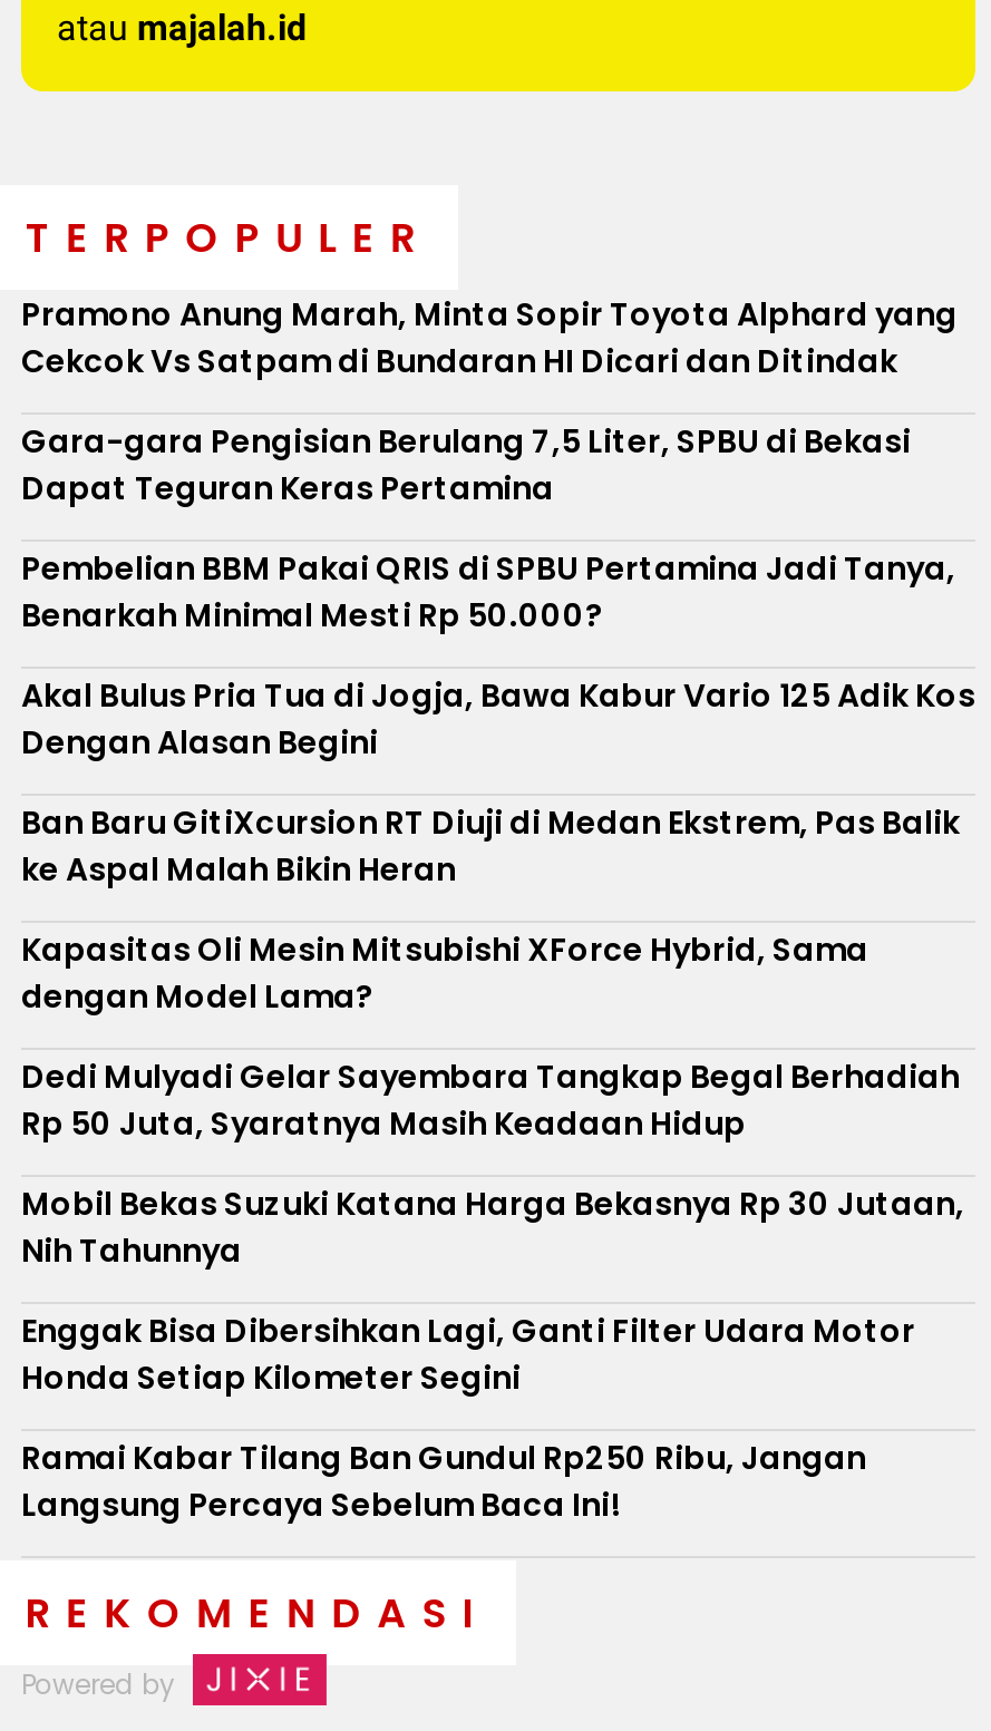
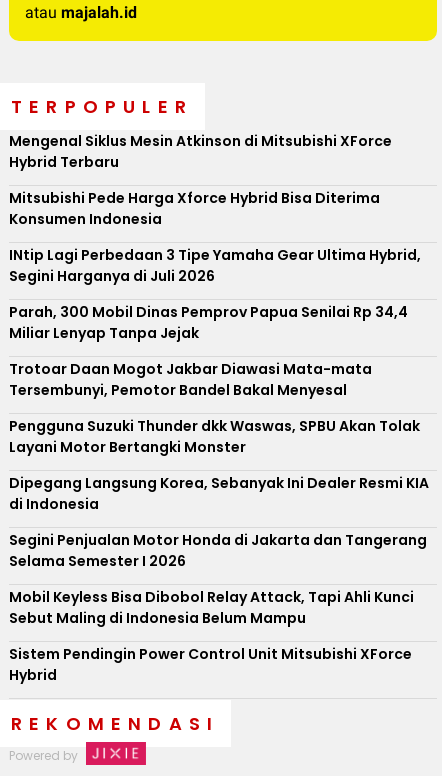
[21,291,958,383] Pramono Anung Marah, Minta Sopir Toyota Alphard yang | Cekcok Vs Satpam di Bundaran HI Dicari dan Ditindak -> [9,131,392,172] Mengenal Siklus Mesin Atkinson di Mitsubishi XForce | Hybrid Terbaru
[21,418,911,510] Gara-gara Pengisian Berulang 7,5 Liter, SPBU di Bekasi | Dapat Teguran Keras Pertamina -> [9,188,380,229] Mitsubishi Pede Harga Xforce Hybrid Bisa Diterima | Konsumen Indonesia
[21,545,955,637] Pembelian BBM Pakai QRIS di SPBU Pertamina Jadi Tanya, | Benarkah Minimal Mesti Rp 50.000? -> [9,245,421,286] INtip Lagi Perbedaan 3 Tipe Yamaha Gear Ultima Hybrid, | Segini Harganya di Juli 2026
[21,673,975,764] Akal Bulus Pria Tua di Jogja, Bawa Kabur Vario 125 Adik Kos | Dengan Alasan Begini -> [9,302,408,343] Parah, 300 Mobil Dinas Pemprov Papua Senilai Rp 34,4 | Miliar Lenyap Tanpa Jejak
[21,800,960,891] Ban Baru GitiXcursion RT Diuji di Medan Ekstrem, Pas Balik | ke Aspal Malah Bikin Heran -> [9,359,372,400] Trotoar Daan Mogot Jakbar Diawasi Mata-mata | Tersembunyi, Pemotor Bandel Bakal Menyesal
[21,927,868,1018] Kapasitas Oli Mesin Mitsubishi XForce Hybrid, Sama | dengan Model Lama? -> [9,416,420,457] Pengguna Suzuki Thunder dkk Waswas, SPBU Akan Tolak | Layani Motor Bertangki Monster
[21,1054,960,1145] Dedi Mulyadi Gelar Sayembara Tangkap Begal Berhadiah | Rp 50 Juta, Syaratnya Masih Keadaan Hidup -> [9,473,429,514] Dipegang Langsung Korea, Sebanyak Ini Dealer Resmi KIA | di Indonesia
[21,1181,964,1272] Mobil Bekas Suzuki Katana Harga Bekasnya Rp 30 Jutaan, | Nih Tahunnya -> [9,530,427,571] Segini Penjualan Motor Honda di Jakarta dan Tangerang | Selama Semester I 2026
[21,1308,915,1399] Enggak Bisa Dibersihkan Lagi, Ganti Filter Udara Motor | Honda Setiap Kilometer Segini -> [9,587,414,628] Mobil Keyless Bisa Dibobol Relay Attack, Tapi Ahli Kunci | Sebut Maling di Indonesia Belum Mampu
[21,1435,866,1526] Ramai Kabar Tilang Ban Gundul Rp250 Ribu, Jangan | Langsung Percaya Sebelum Baca Ini! -> [9,644,412,685] Sistem Pendingin Power Control Unit Mitsubishi XForce | Hybrid

